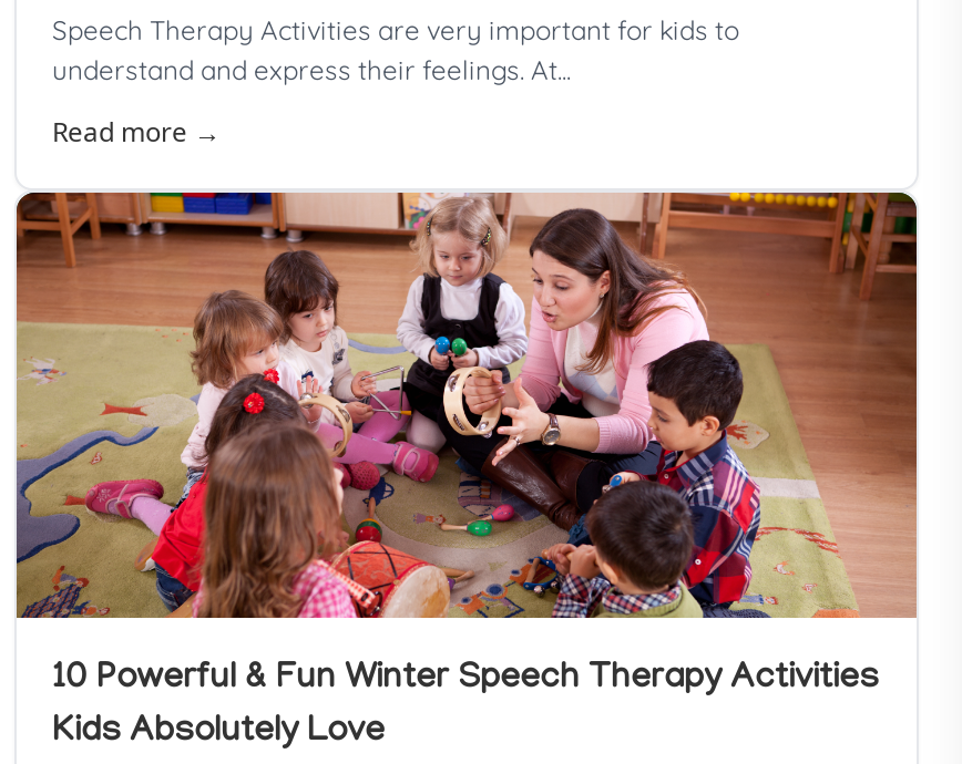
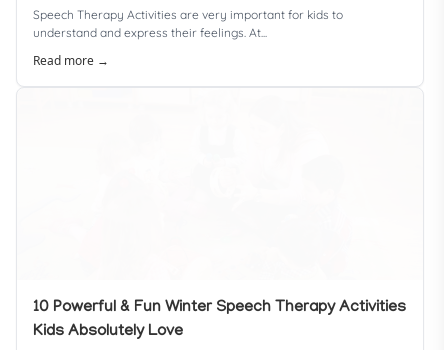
[14,190,919,620] [image] -> none

